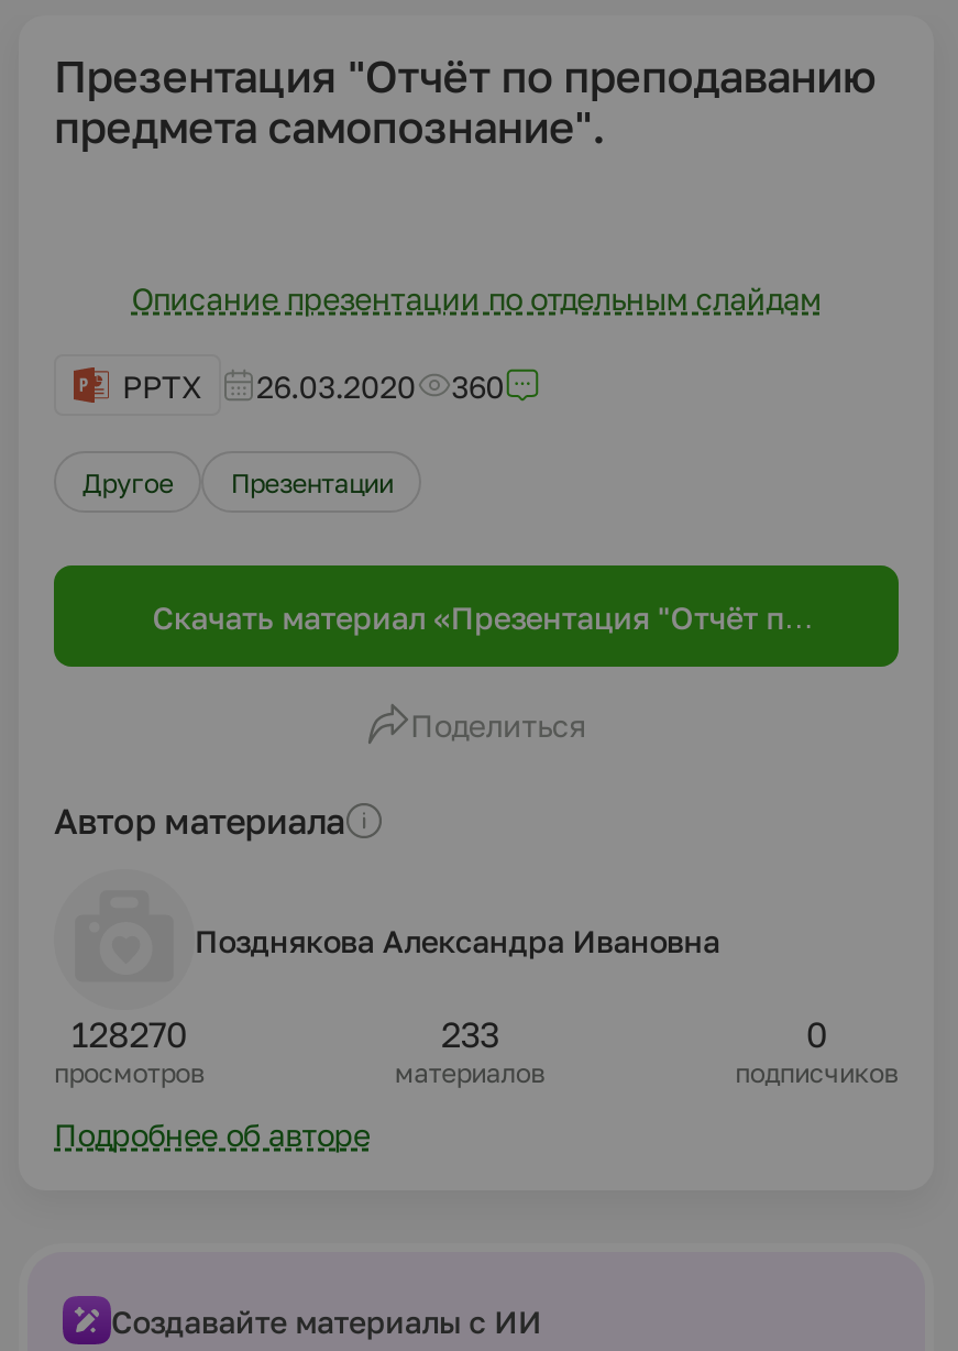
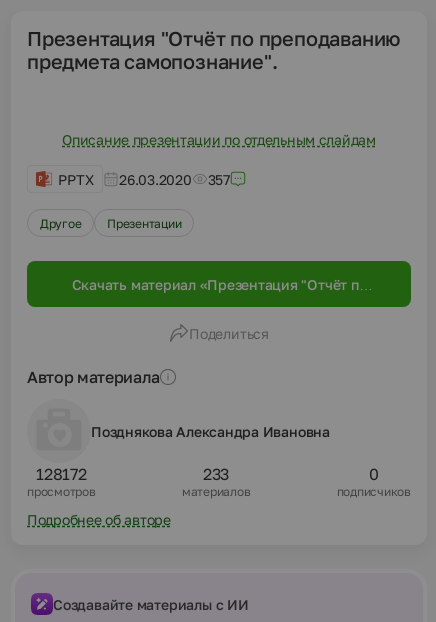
[122,366,505,404] PPTX 26.03.2020 360 -> [58,170,230,187] PPTX 26.03.2020 357
[71,1012,187,1056] 128270 -> [36,464,87,484] 128172

